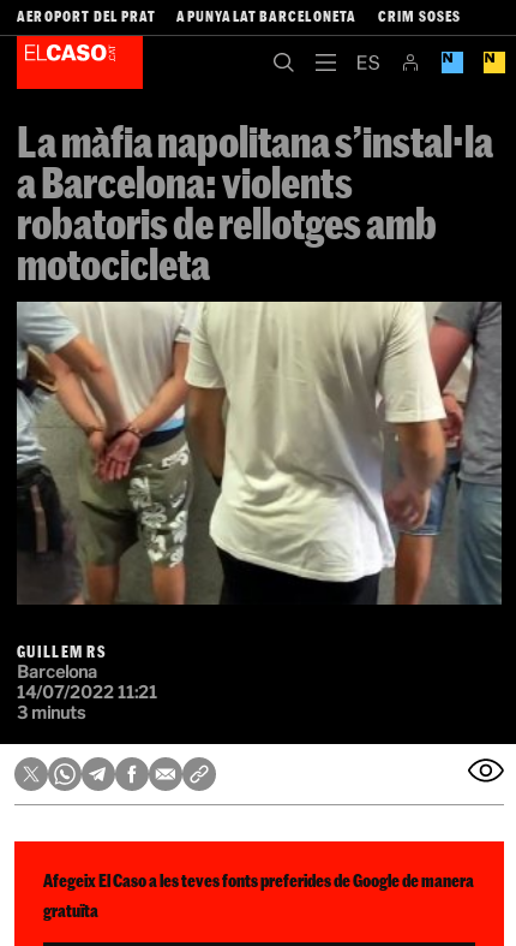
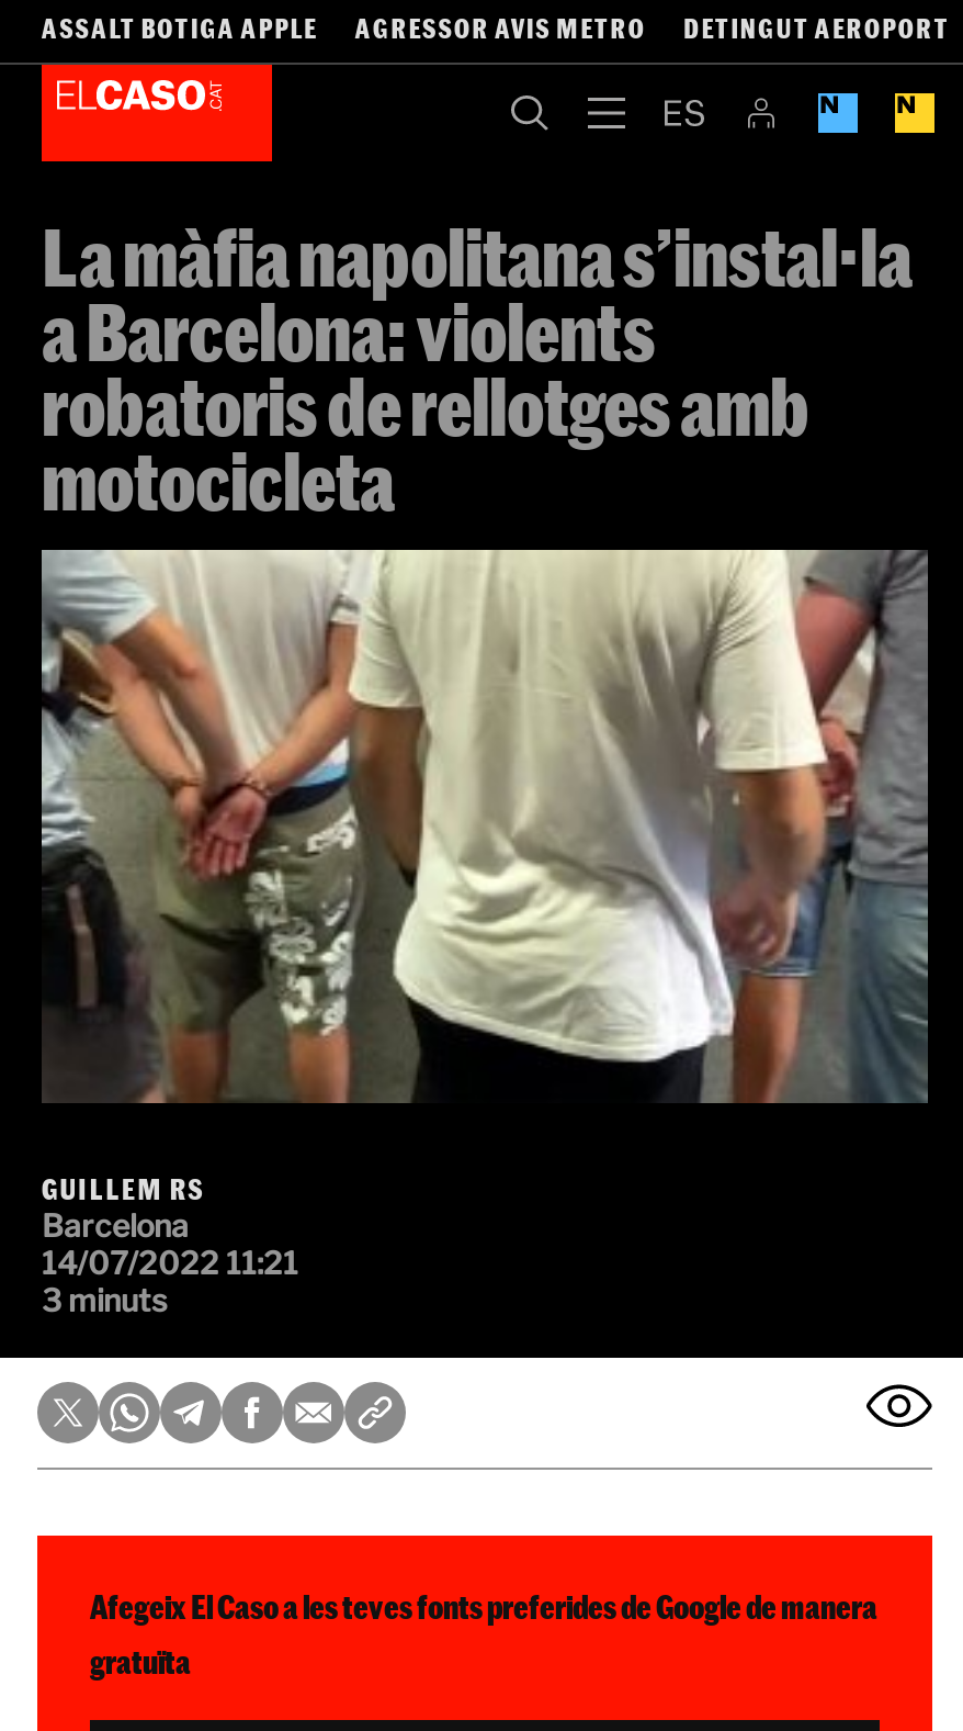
[17,7,462,24] AEROPORT DEL PRAT | APUNYALAT BARCELONETA | CRIM SOSES -> [42,12,950,43] ASSALT BOTIGA APPLE | AGRESSOR AVIS METRO | DETINGUT AEROPORT

